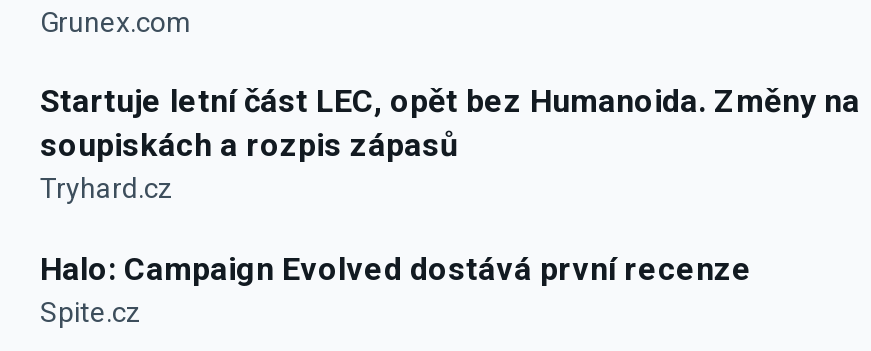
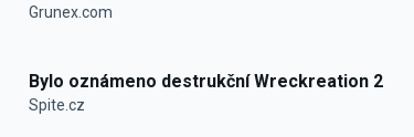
[40,83,860,287] Startuje letní část LEC, opět bez Humanoida. Změny na | soupiskách a rozpis zápasů | Tryhard.cz | Halo: Campaign Evolved dostává první recenze -> [29,70,383,91] Bylo oznámeno destrukční Wreckreation 2

